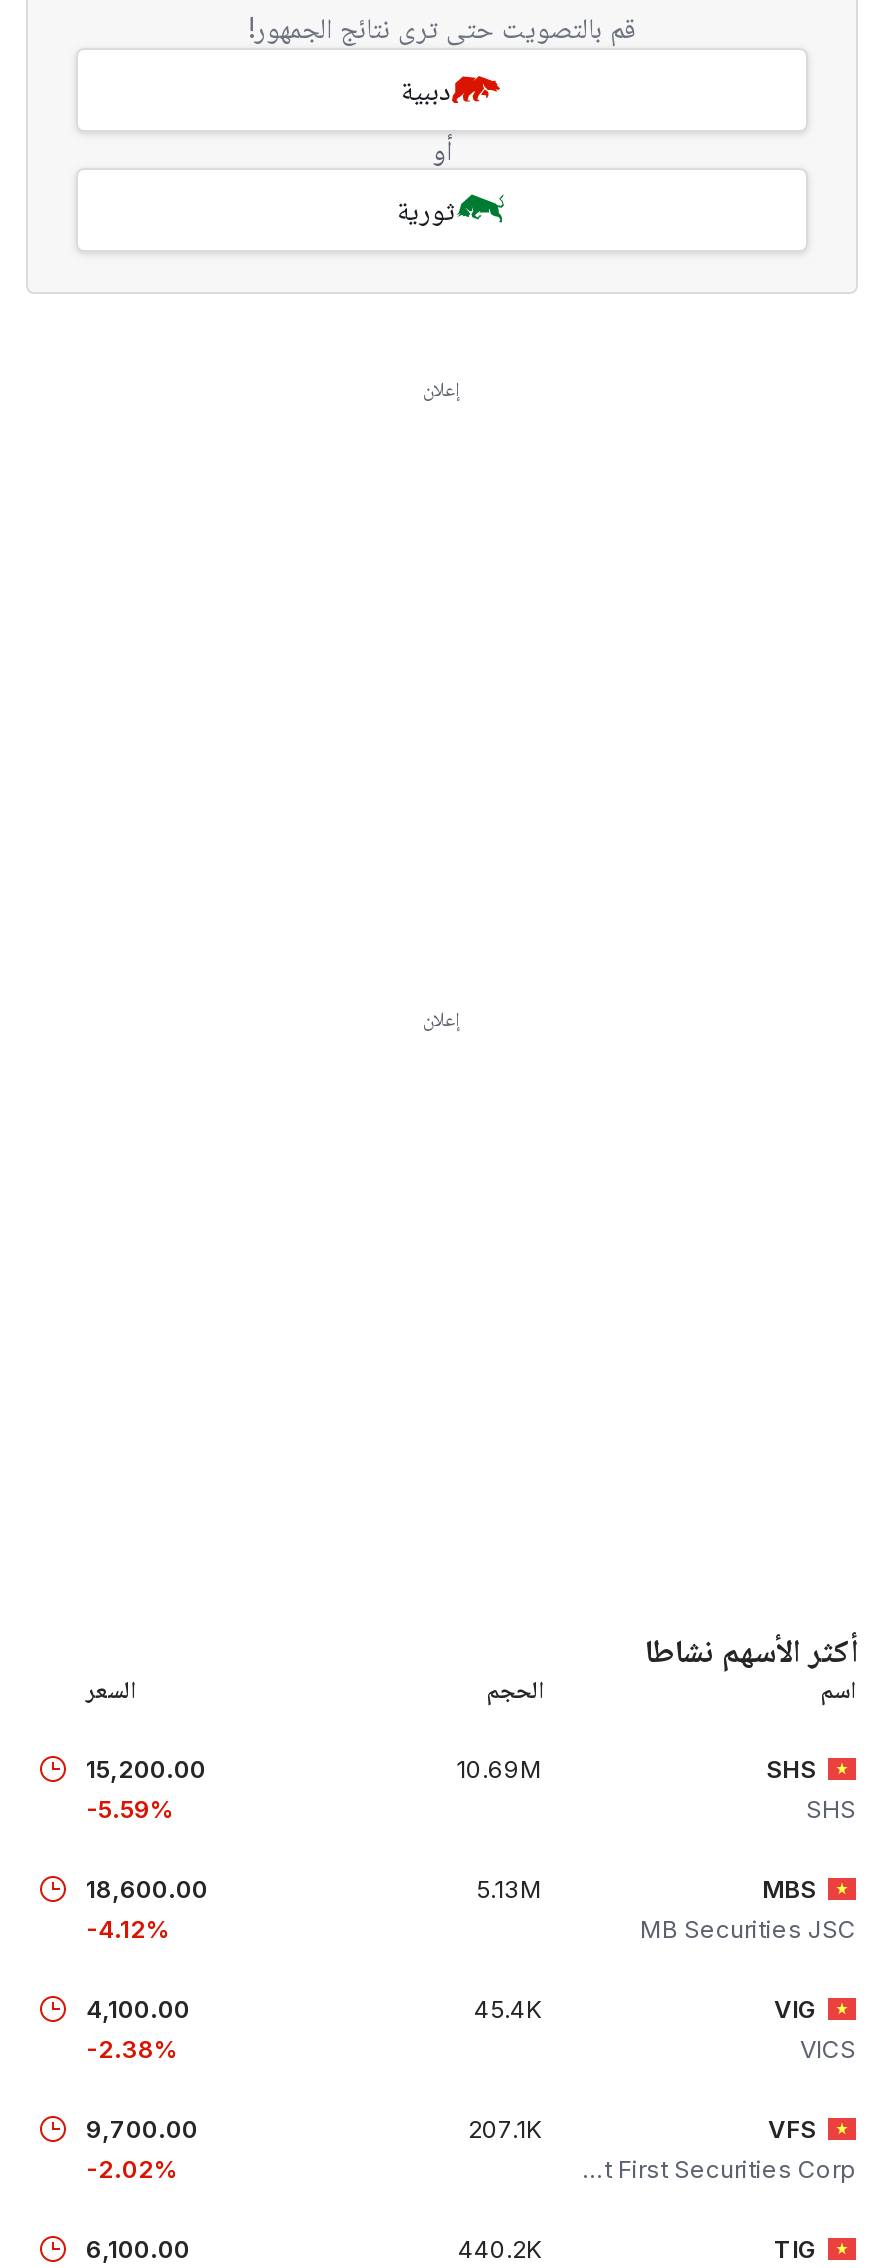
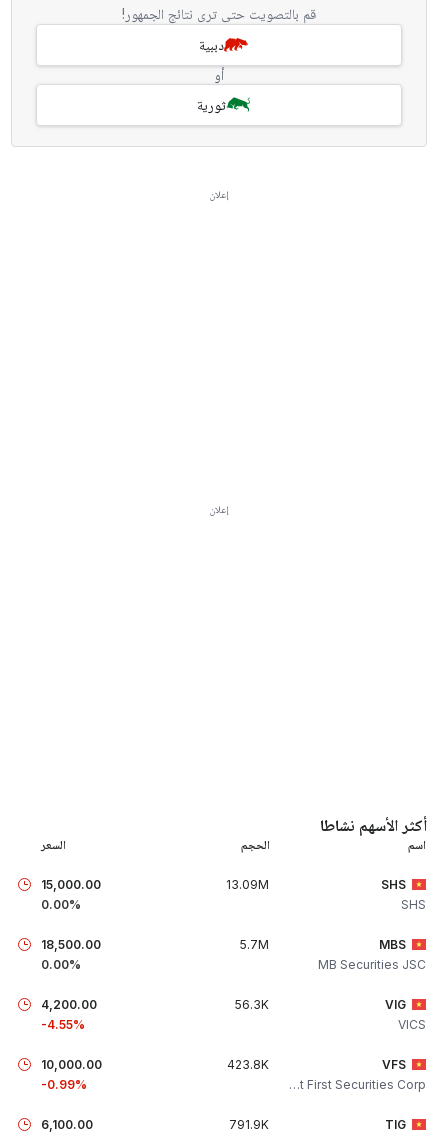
[86,1754,542,1824] 10.69M | 15,200.00 | -5.59% -> [41,877,269,912] 13.09M | 15,000.00 | 0.00%
[86,1874,542,1944] 5.13M | 18,600.00 | -4.12% -> [41,937,269,972] 5.7M | 18,500.00 | 0.00%
[86,1994,542,2064] 45.4K | 4,100.00 | -2.38% -> [41,997,269,1032] 56.3K | 4,200.00 | -4.55%
[86,2114,542,2184] 207.1K | 9,700.00 | -2.02% -> [41,1057,269,1092] 423.8K | 10,000.00 | -0.99%
[458,2234,542,2264] 440.2K -> [229,1117,269,1132] 791.9K

